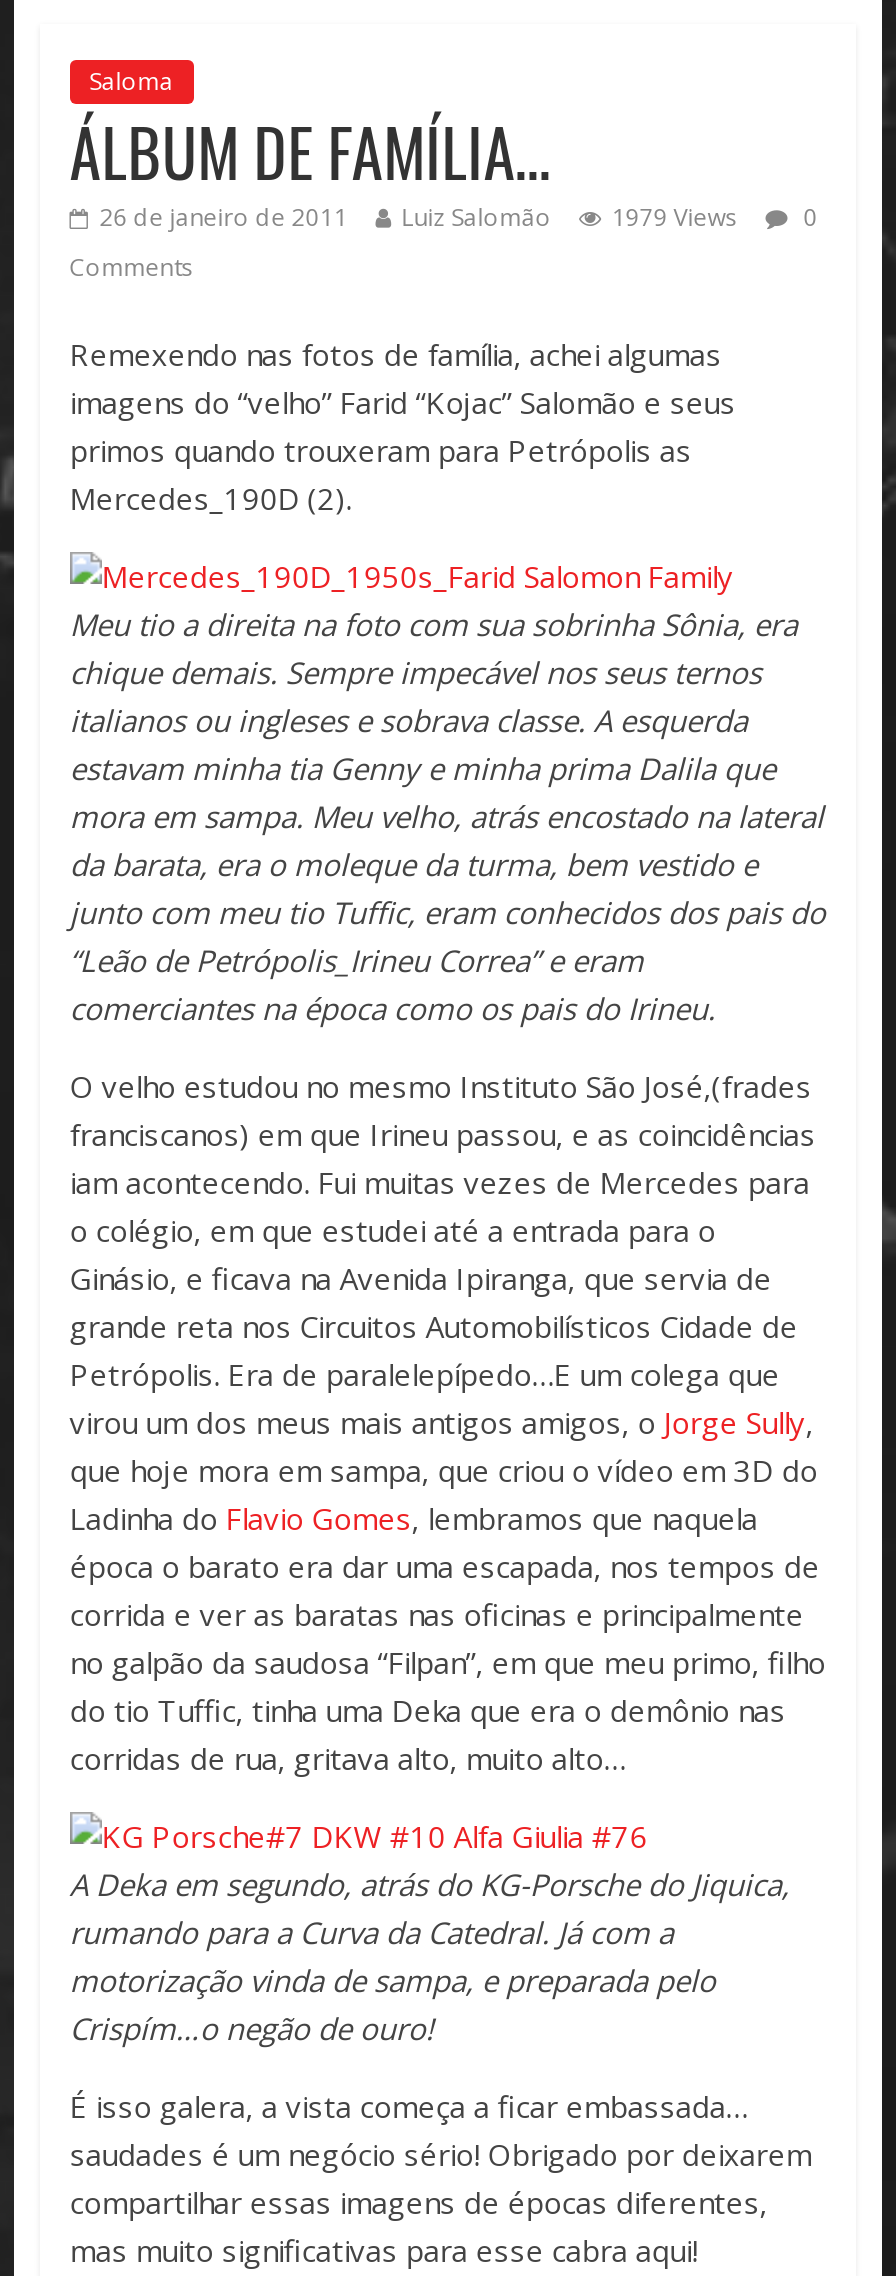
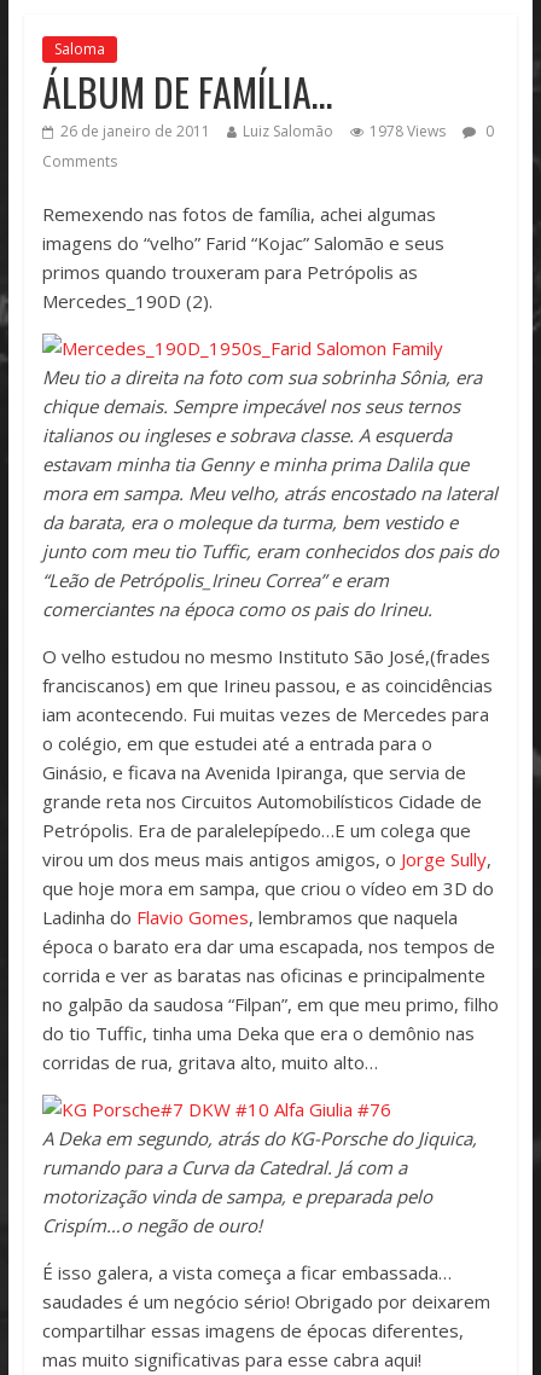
[100,200,818,234] 26 de janeiro de 2011 Luiz Salomão 1979 Views 0 -> [60,121,494,141] 26 de janeiro de 2011 Luiz Salomão 1978 Views 0

